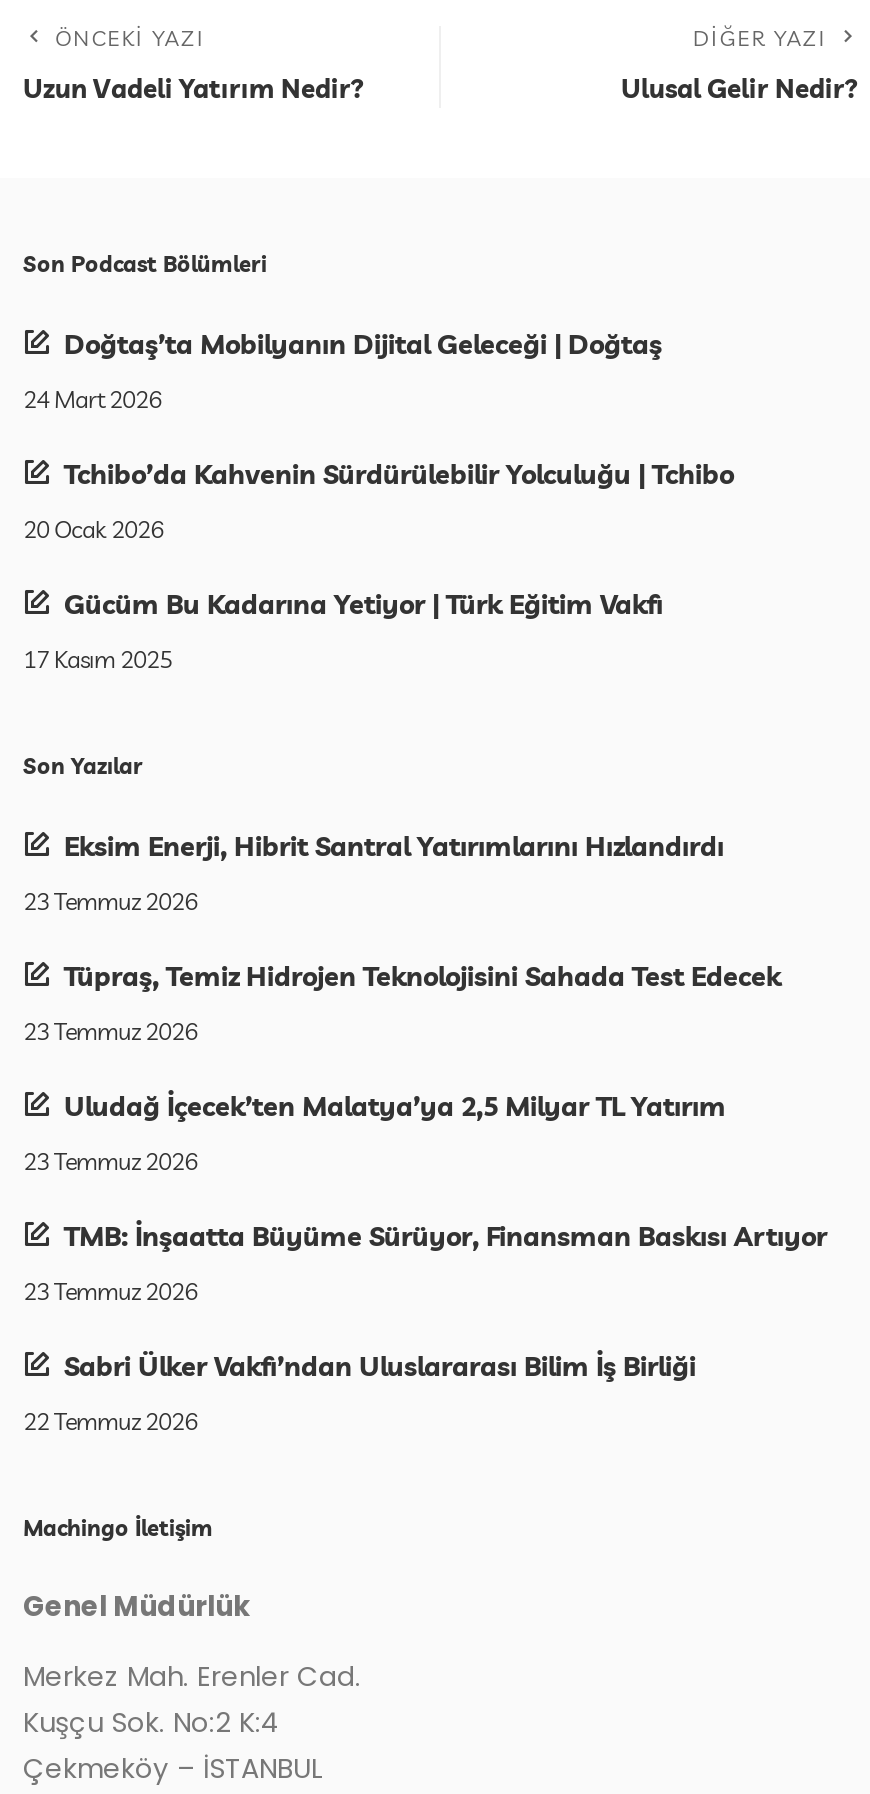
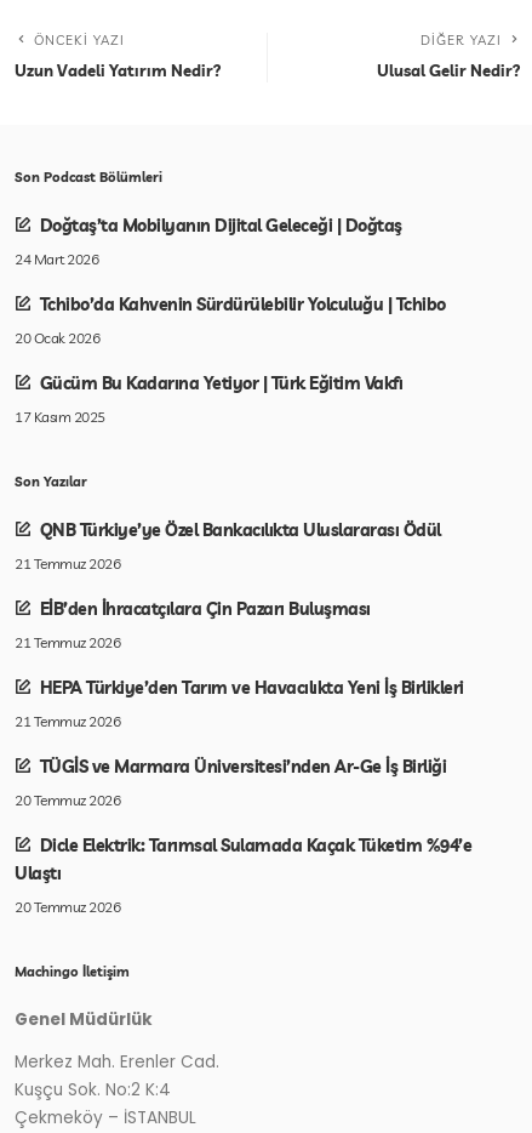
[64,828,724,862] Eksim Enerji, Hibrit Santral Yatırımlarını Hızlandırdı -> [39,519,441,540] QNB Türkiye’ye Özel Bankacılıkta Uluslararası Ödül
[23,886,197,916] 23 Temmuz 2026 -> [15,554,120,573] 21 Temmuz 2026
[64,958,781,992] Tüpraş, Temiz Hidrojen Teknolojisini Sahada Test Edecek -> [39,598,370,619] EİB’den İhracatçılara Çin Pazarı Buluşması
[23,1016,197,1046] 23 Temmuz 2026 -> [15,633,120,651] 21 Temmuz 2026
[64,1088,726,1122] Uludağ İçecek’ten Malatya’ya 2,5 Milyar TL Yatırım -> [39,677,464,698] HEPA Türkiye’den Tarım ve Havacılıkta Yeni İş Birlikleri
[23,1146,197,1176] 23 Temmuz 2026 -> [15,712,120,730] 21 Temmuz 2026
[64,1218,827,1252] TMB: İnşaatta Büyüme Sürüyor, Finansman Baskısı Artıyor -> [39,756,446,776] TÜGİS ve Marmara Üniversitesi’nden Ar-Ge İş Birliği
[23,1276,197,1306] 23 Temmuz 2026 -> [15,791,120,809] 20 Temmuz 2026
[64,1348,696,1382] Sabri Ülker Vakfı’ndan Uluslararası Bilim İş Birliği -> [15,835,471,883] Dicle Elektrik: Tarımsal Sulamada Kaçak Tüketim %94’e | Ulaştı
[23,1406,197,1436] 22 Temmuz 2026 -> [15,898,120,916] 20 Temmuz 2026

